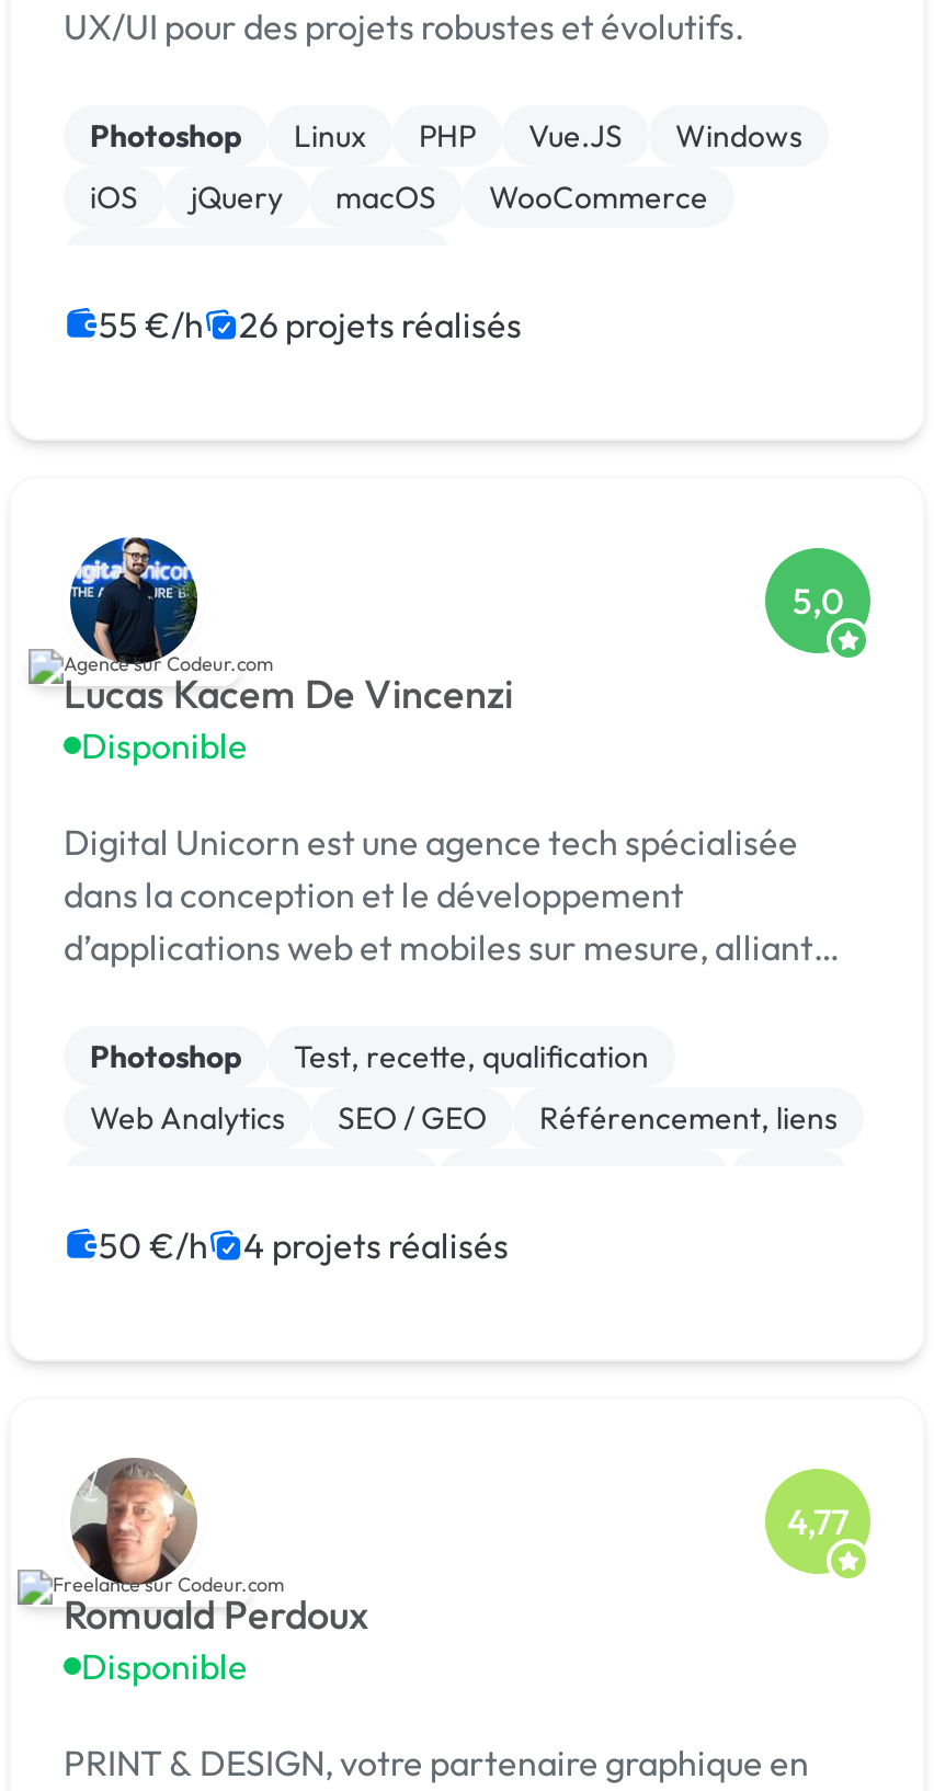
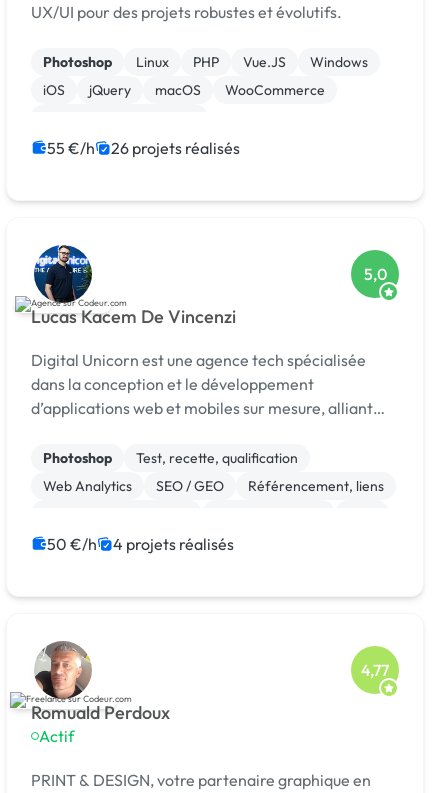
[81,724,248,768] Disponible -> none
[81,1645,248,1688] Disponible -> [39,726,74,746] Actif

